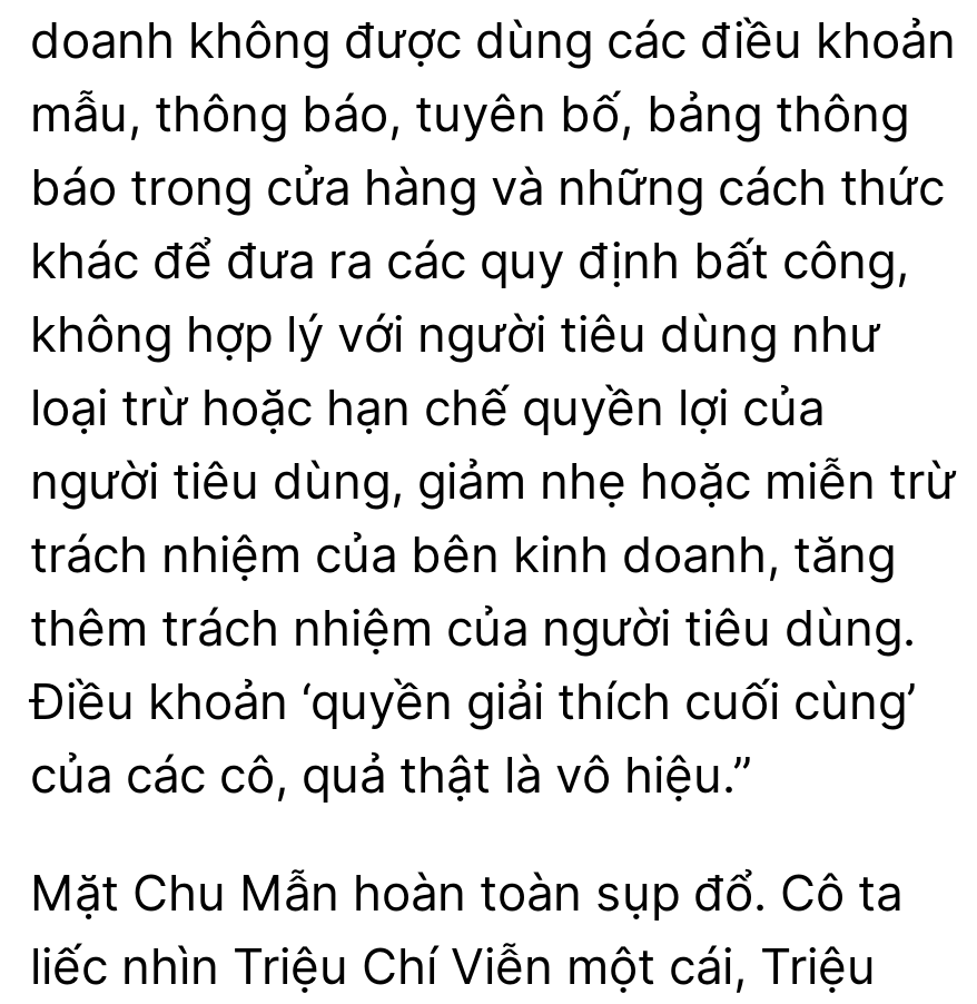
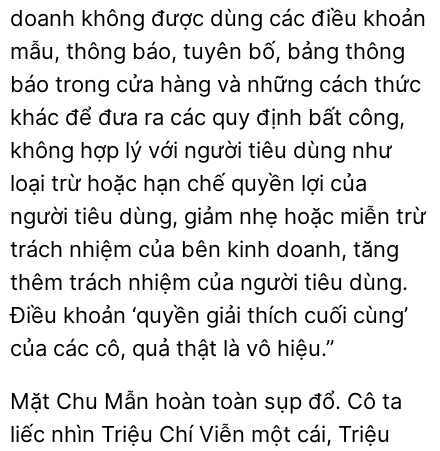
[30,305,880,363] không hợp lý | người tiêu dùng như -> [10,137,392,163] không hợp lý với người | dùng như
[112,746,751,804] các cô, quả thật là vô hiệu.” -> [10,335,334,361] của các cô, quả thật là vô hiệu.”
[119,864,902,922] Chu Mẫn hoàn | sụp đổ. Cô ta -> [10,388,402,414] Mặt Chu | hoàn toàn sụp đổ. | ta

